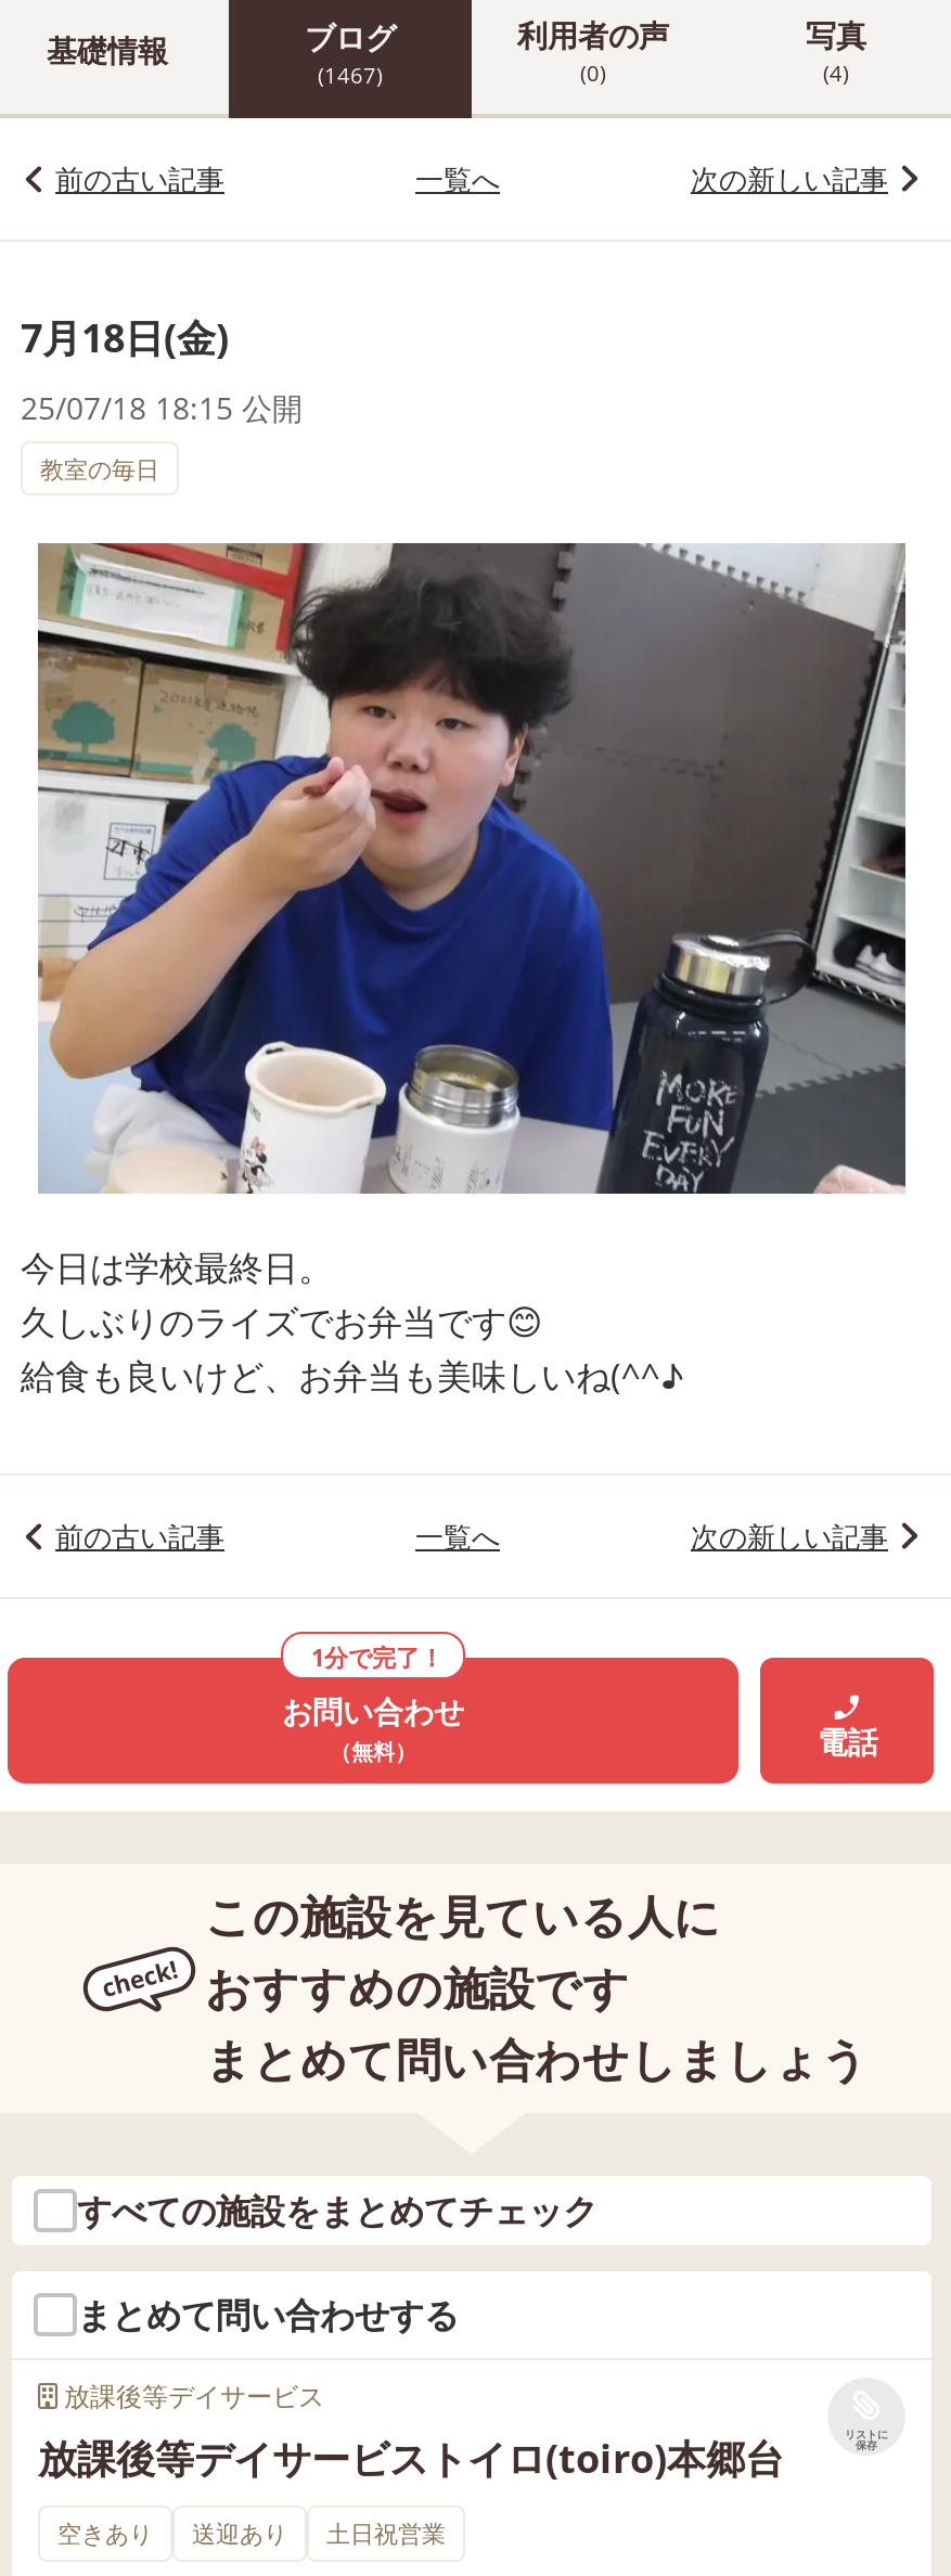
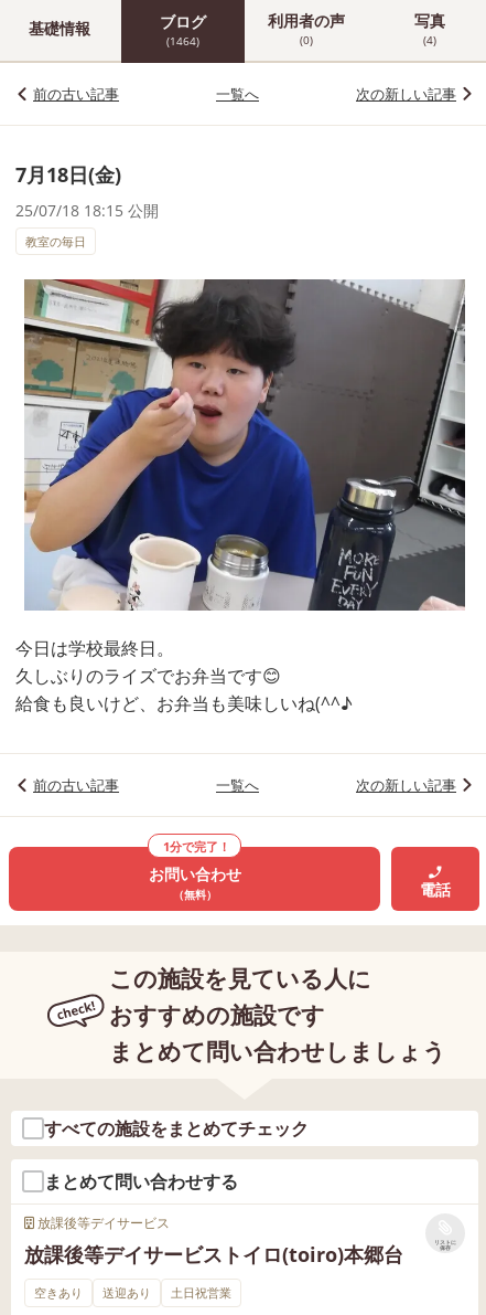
[318,59,383,89] (1467) -> [166,33,199,48] (1464)

